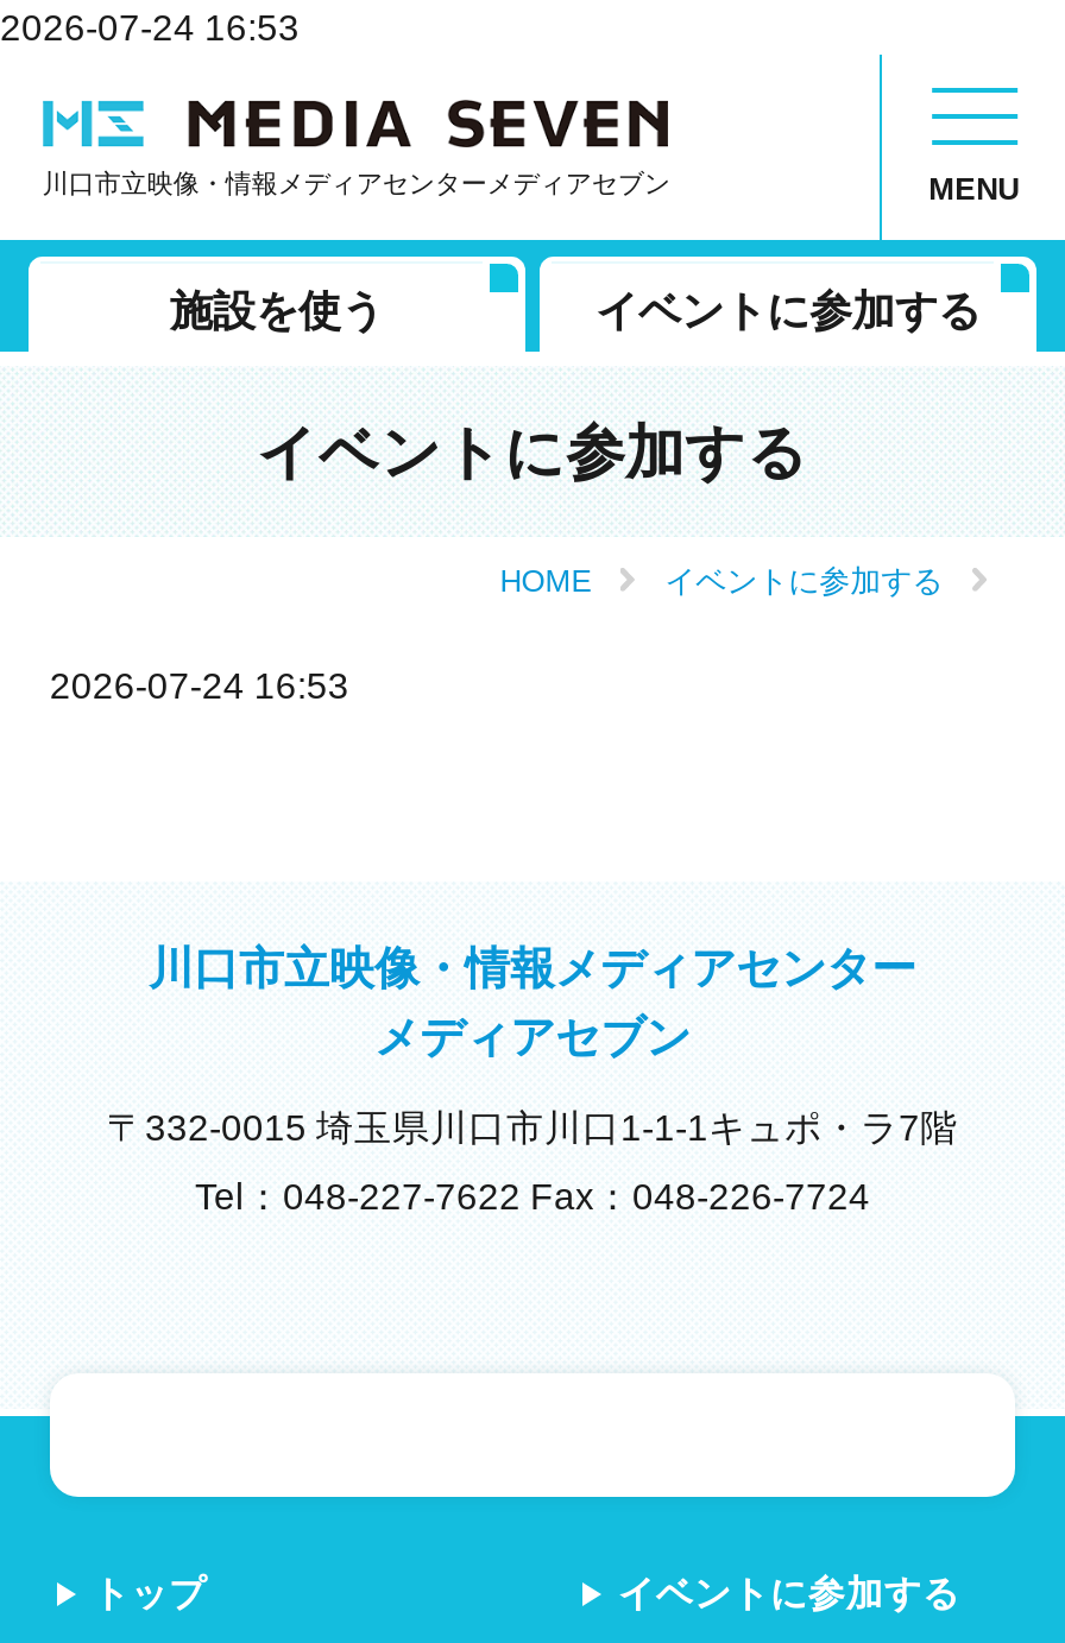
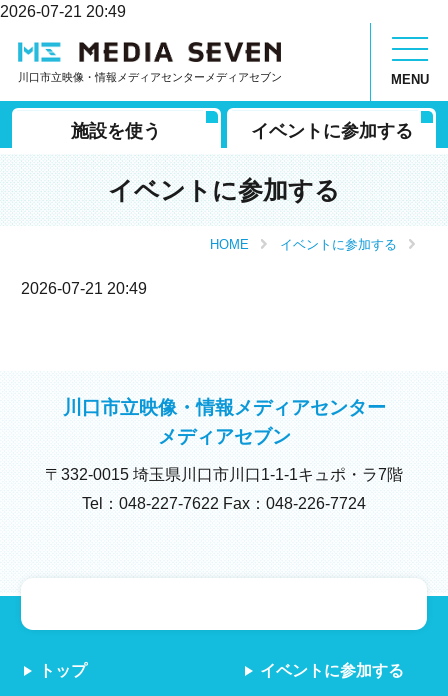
[0,7,300,48] 2026-07-24 16:53 -> [0,3,126,20] 2026-07-21 20:49
[50,665,349,705] 2026-07-24 16:53 -> [21,280,147,297] 2026-07-21 20:49

